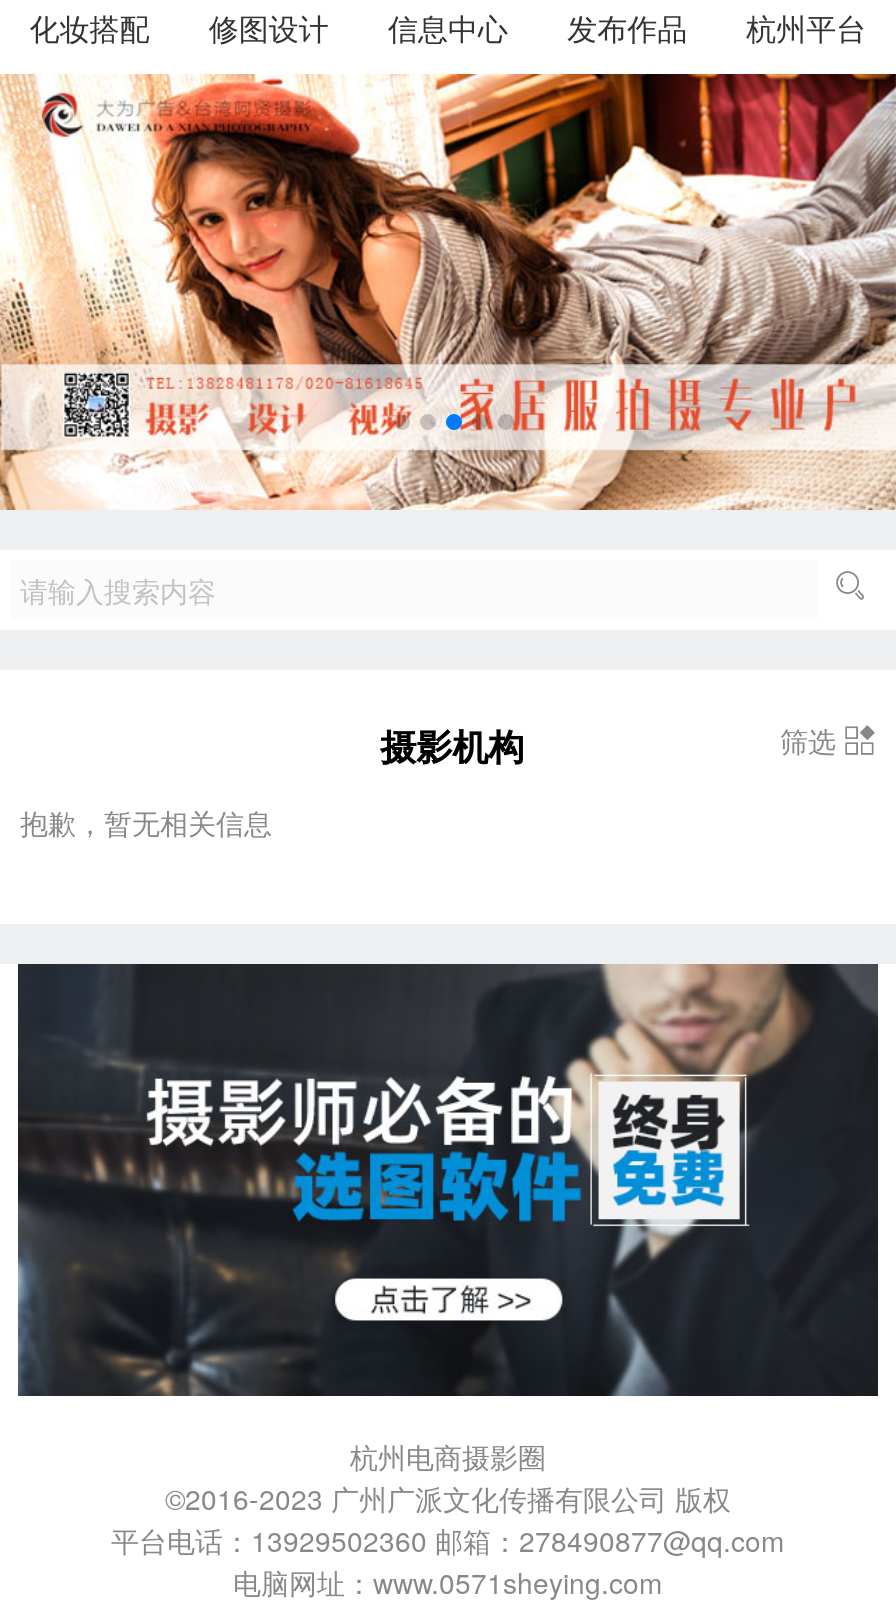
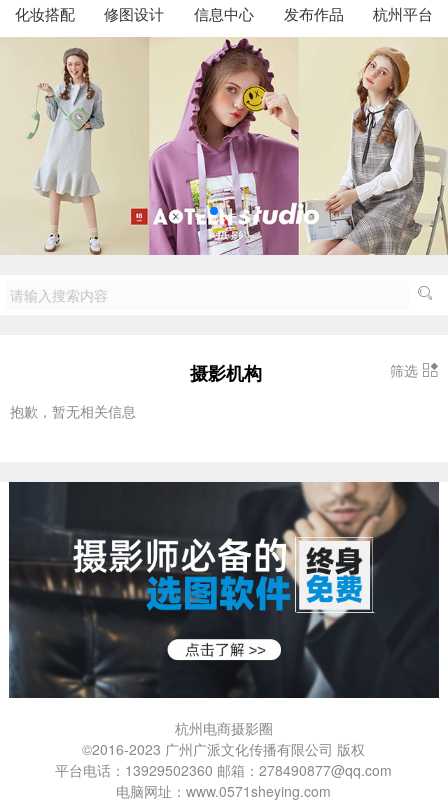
[6,72,890,510] [image] -> [3,37,445,256] [image]

